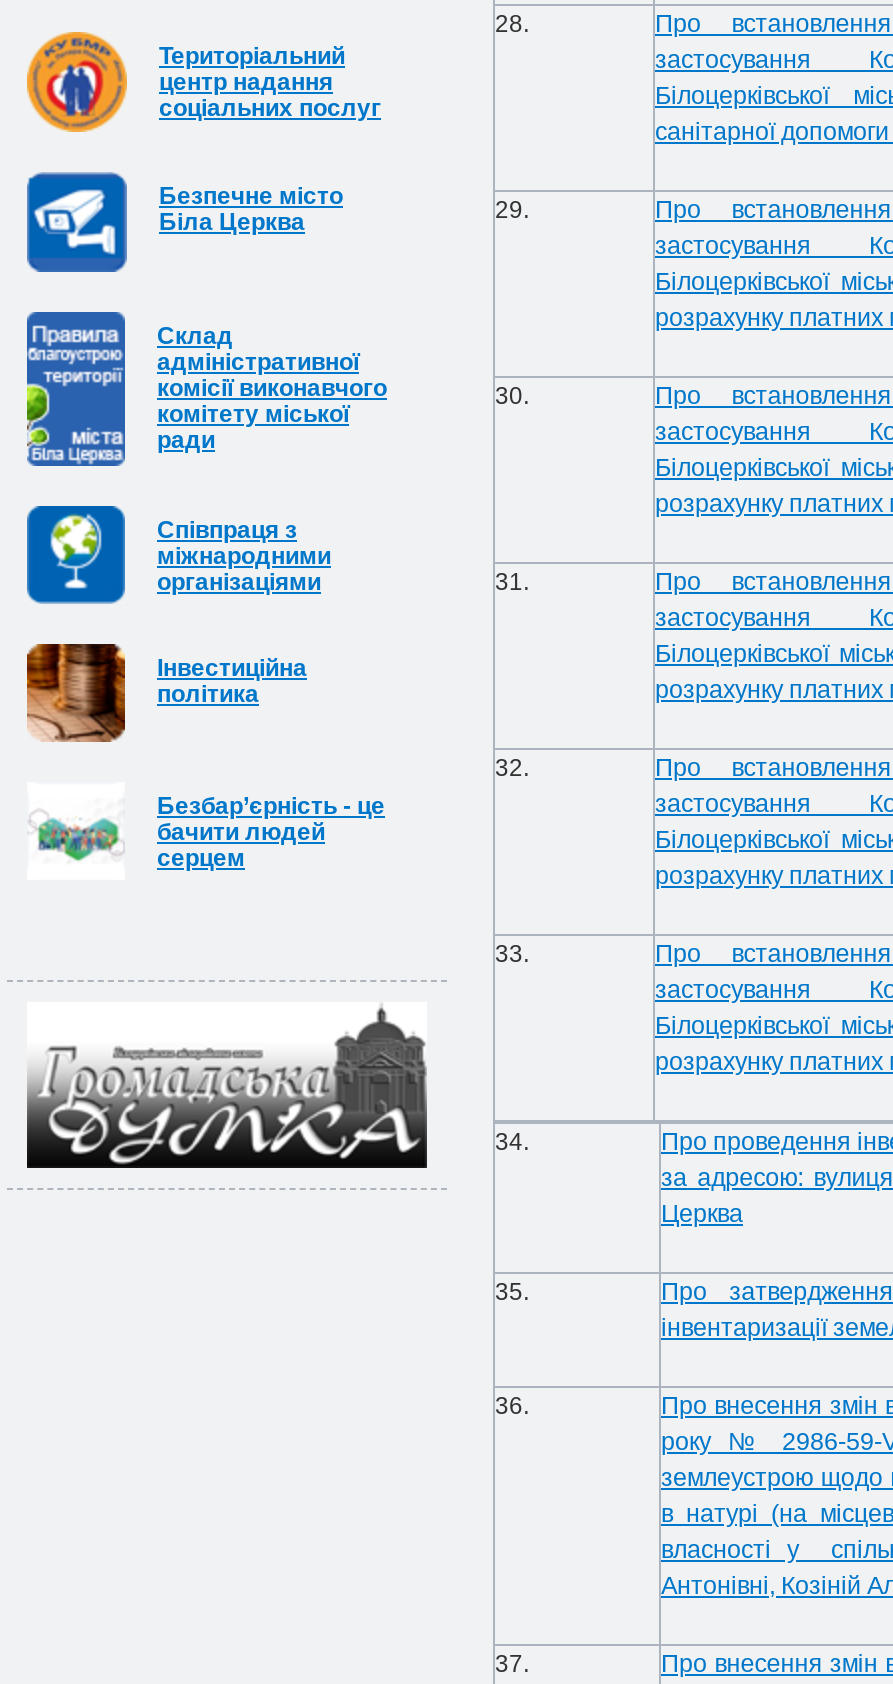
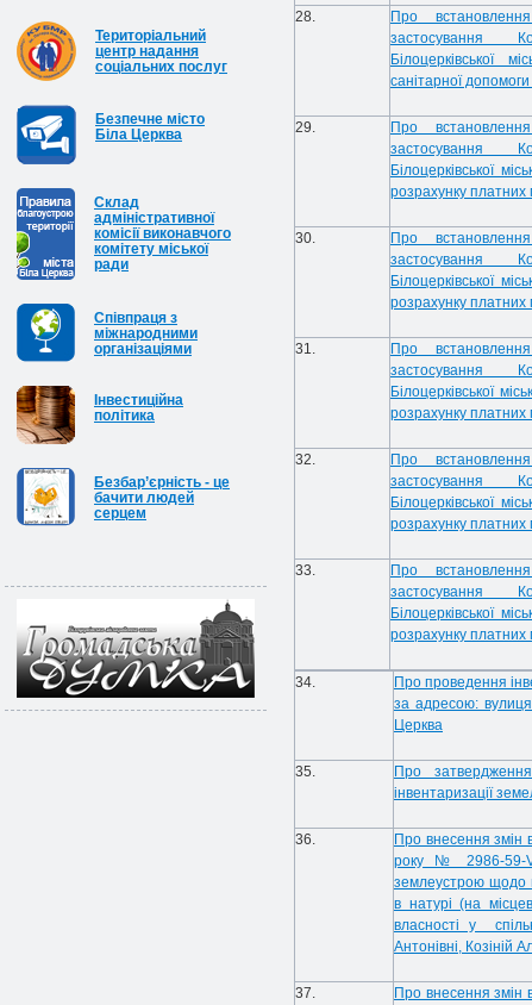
[27,782,125,880] [image] -> [15,467,76,526] [image]

